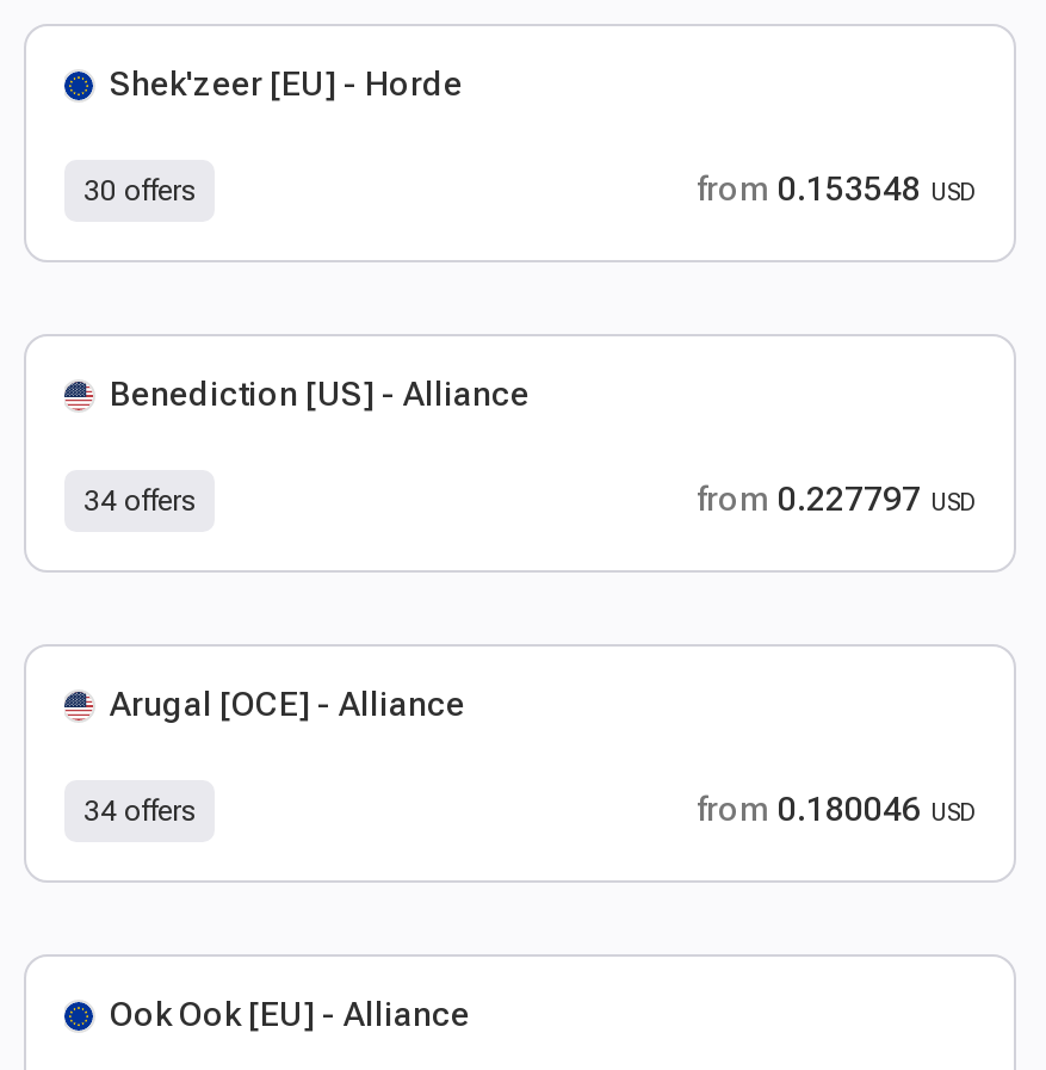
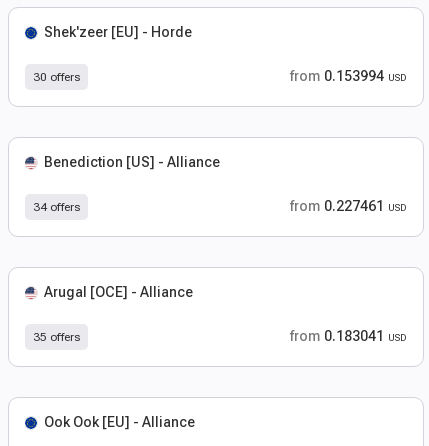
[697,169,976,208] from 0.153548 USD -> [290,68,407,84] from 0.153994 USD
[697,480,976,518] from 0.227797 USD -> [290,198,407,214] from 0.227461 USD
[83,794,196,828] 34 offers -> [33,330,80,344] 35 offers
[697,790,976,828] from 0.180046 USD -> [290,328,407,344] from 0.183041 USD

